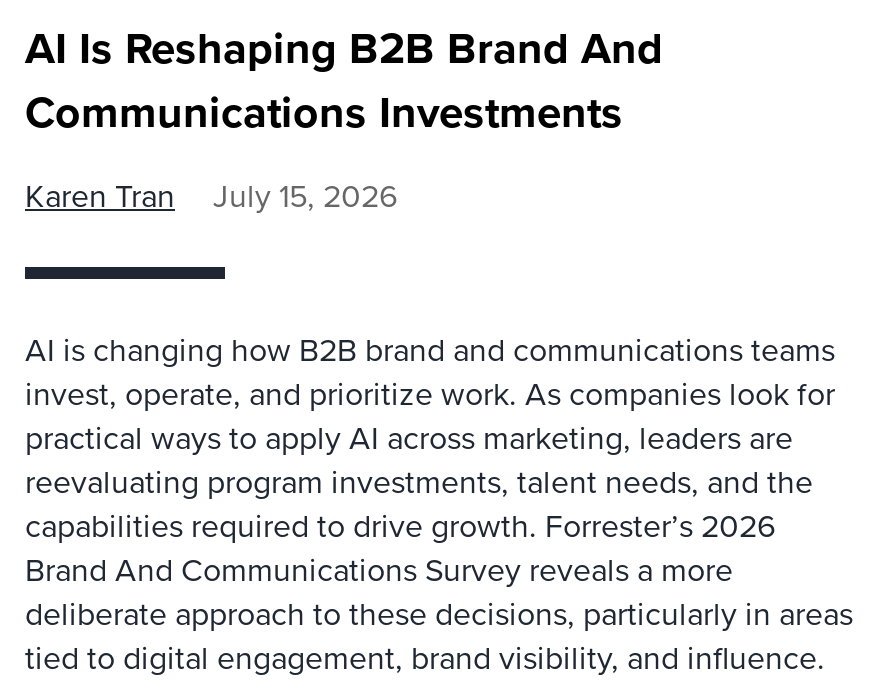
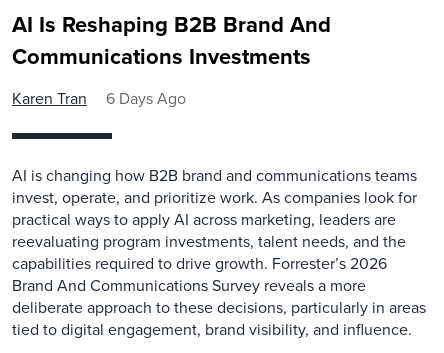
[25,173,397,219] Karen Tran July 15, 2026 -> [12,87,186,109] Karen Tran 6 Days Ago

